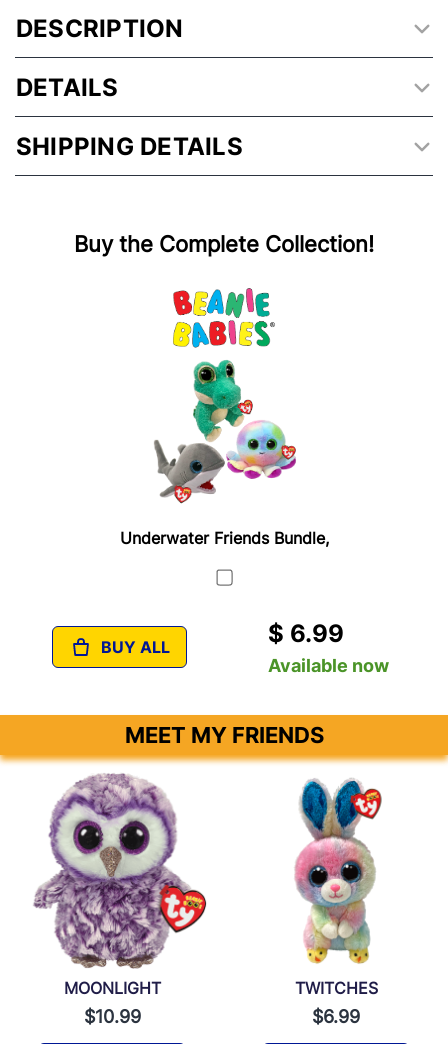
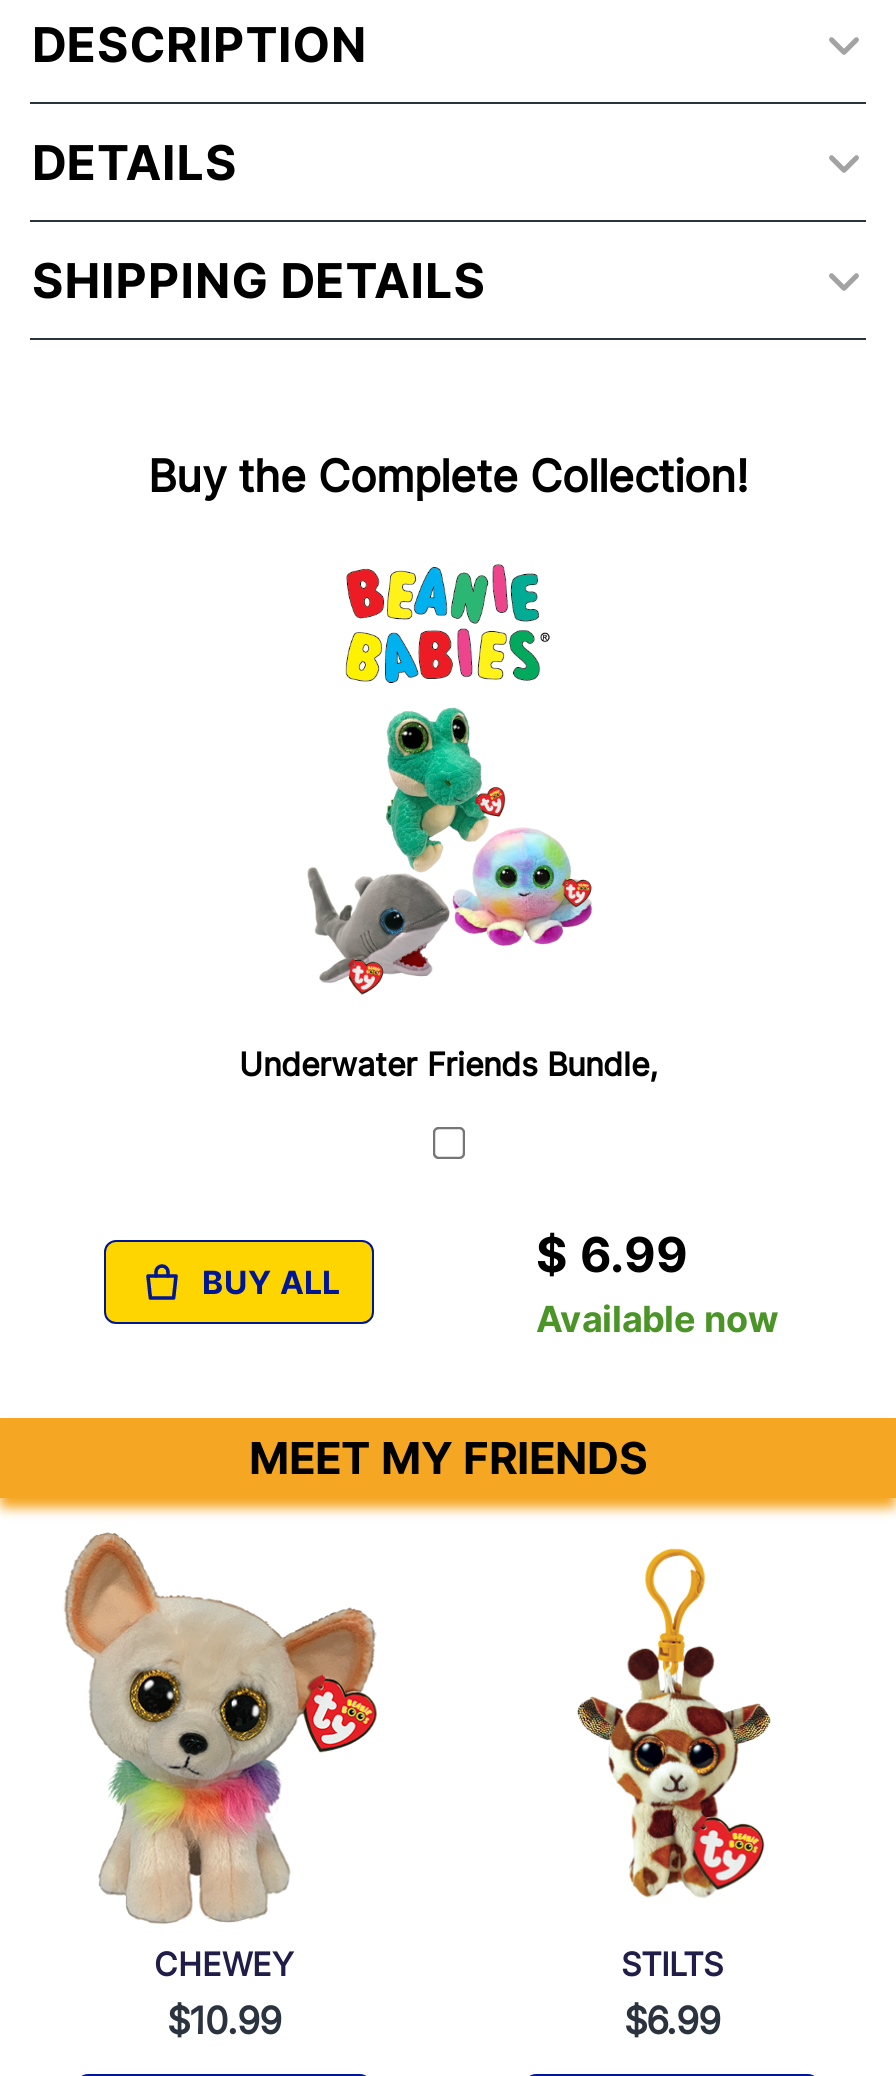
[33,773,207,998] [image] | MOONLIGHT -> [64,1532,412,1984] [image] | CHEWEY
[289,778,385,998] [image] | TWITCHES -> [576,1546,772,1984] [image] | STILTS

